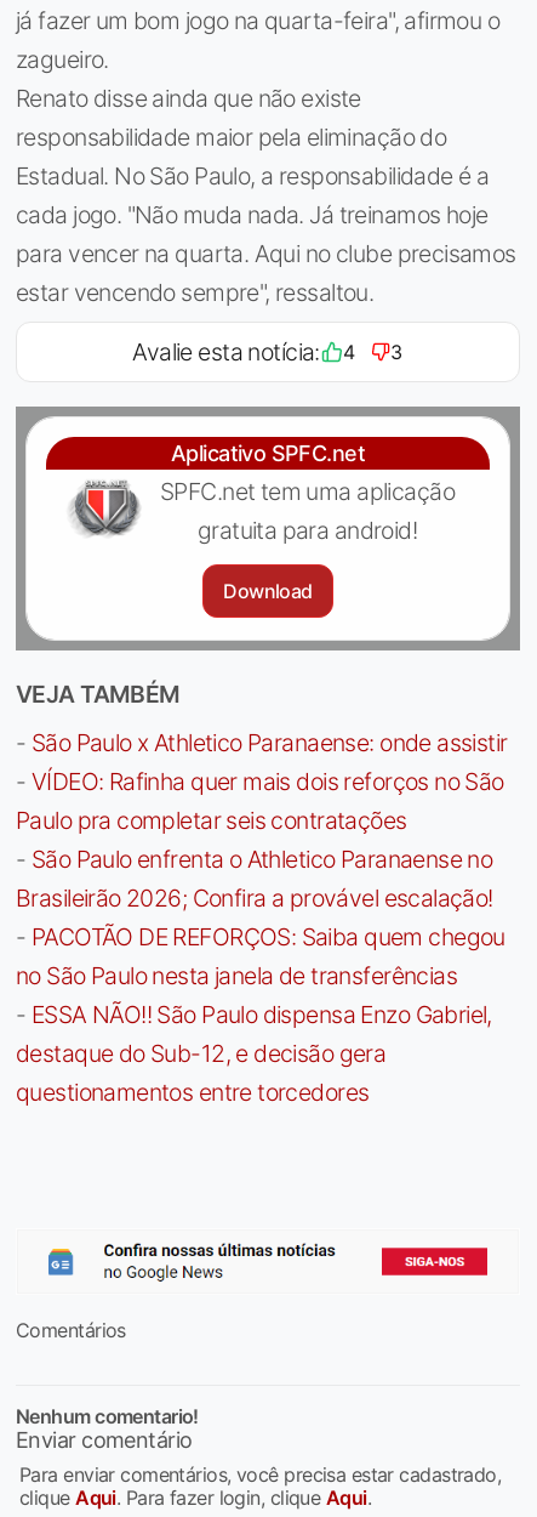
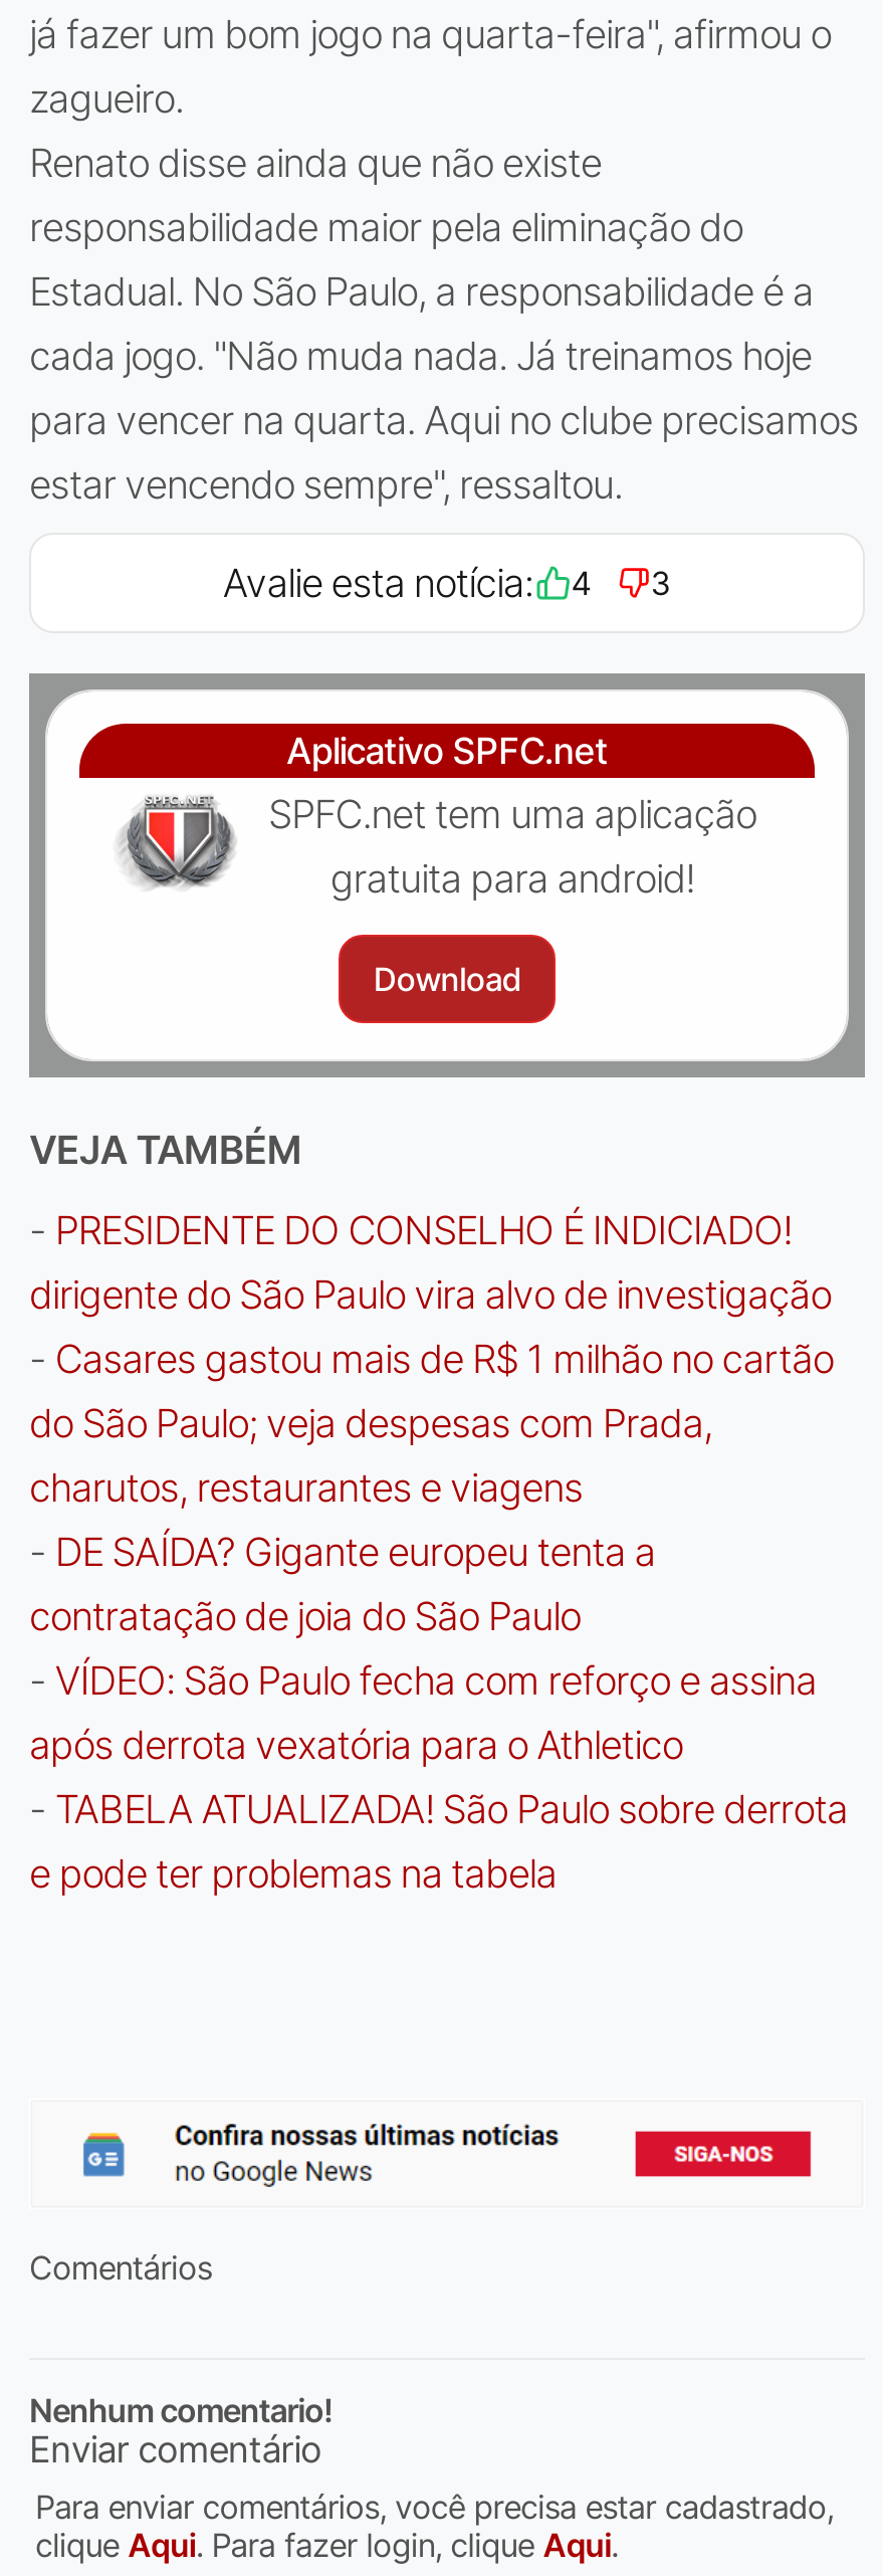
[16,728,507,1106] - São Paulo x Athletico Paranaense: onde assistir | - VÍDEO: Rafinha quer mais dois reforços no São | Paulo pra completar seis contratações | - São Paulo enfrenta o Athletico Paranaense no | Brasileirão 2026; Confira a provável escalação! | - PACOTÃO DE REFORÇOS: Saiba quem chegou | no São Paulo nesta janela de transferências | - ESSA NÃO!! São Paulo dispensa Enzo Gabriel, | destaque do Sub-12, e decisão gera | questionamentos entre torcedores -> [29,1205,848,1897] - PRESIDENTE DO CONSELHO É INDICIADO! | dirigente do São Paulo vira alvo de investigação | - Casares gastou mais de R$ 1 milhão no cartão | do São Paulo; veja despesas com Prada, | charutos, restaurantes e viagens | - DE SAÍDA? Gigante europeu tenta a | contratação de joia do São Paulo | - VÍDEO: São Paulo fecha com reforço e assina | após derrota vexatória para o Athletico | - TABELA ATUALIZADA! São Paulo sobre derrota | e pode ter problemas na tabela

